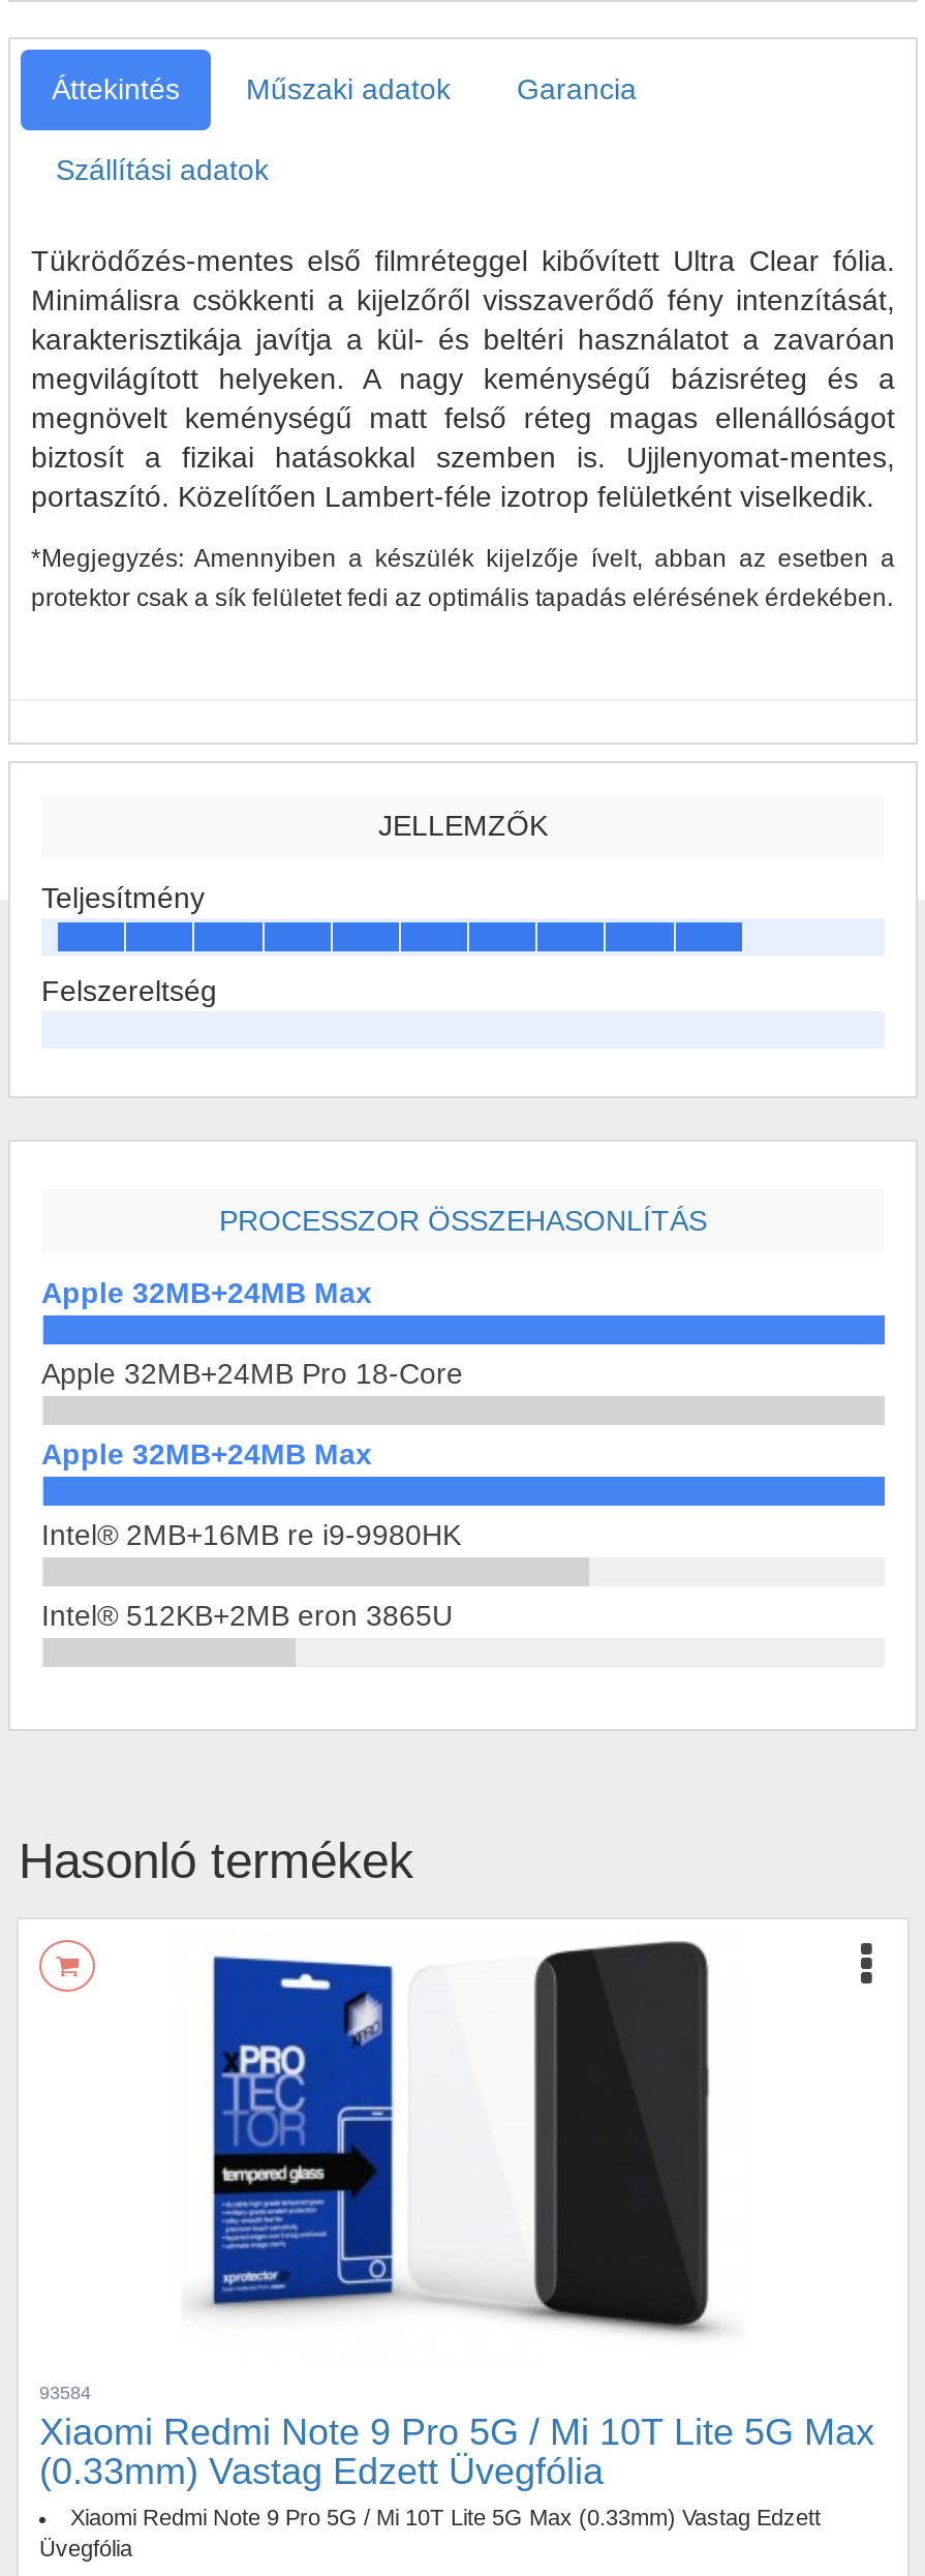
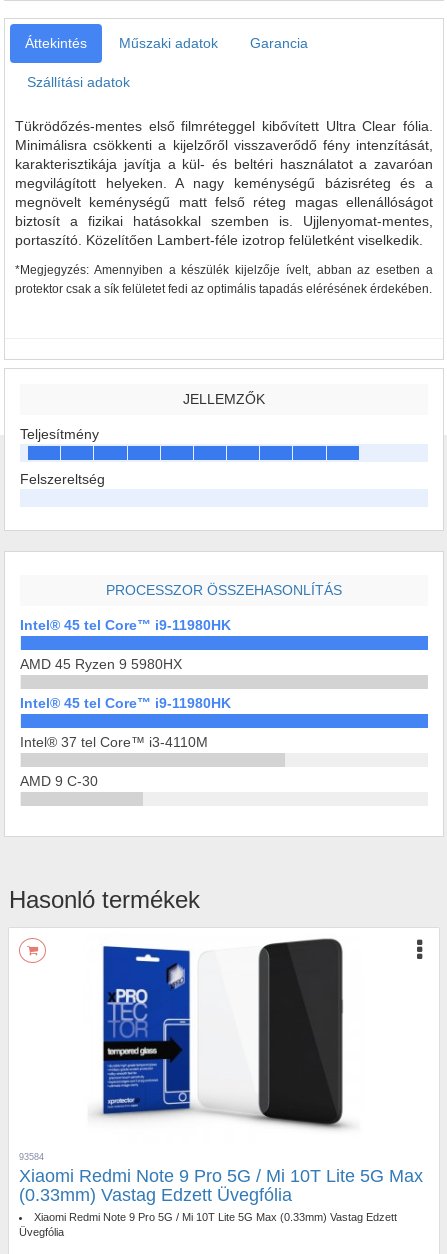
[41,1276,372,1309] Apple 32MB+24MB Max -> [20,617,231,633] Intel® 45 tel Core™ i9-11980HK
[41,1357,463,1390] Apple 32MB+24MB Pro 18-Core -> [20,656,182,672] AMD 45 Ryzen 9 5980HX
[41,1437,372,1471] Apple 32MB+24MB Max -> [20,695,231,711] Intel® 45 tel Core™ i9-11980HK
[41,1518,461,1551] Intel® 2MB+16MB re i9-9980HK -> [20,734,208,750] Intel® 37 tel Core™ i3-4110M
[41,1599,453,1632] Intel® 512KB+2MB eron 3865U -> [20,773,98,789] AMD 9 C-30

